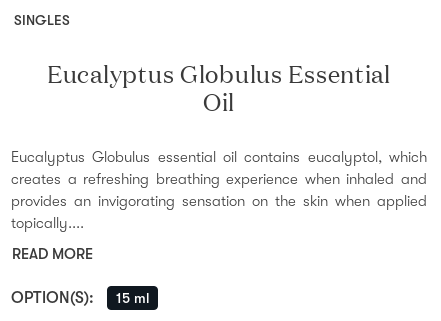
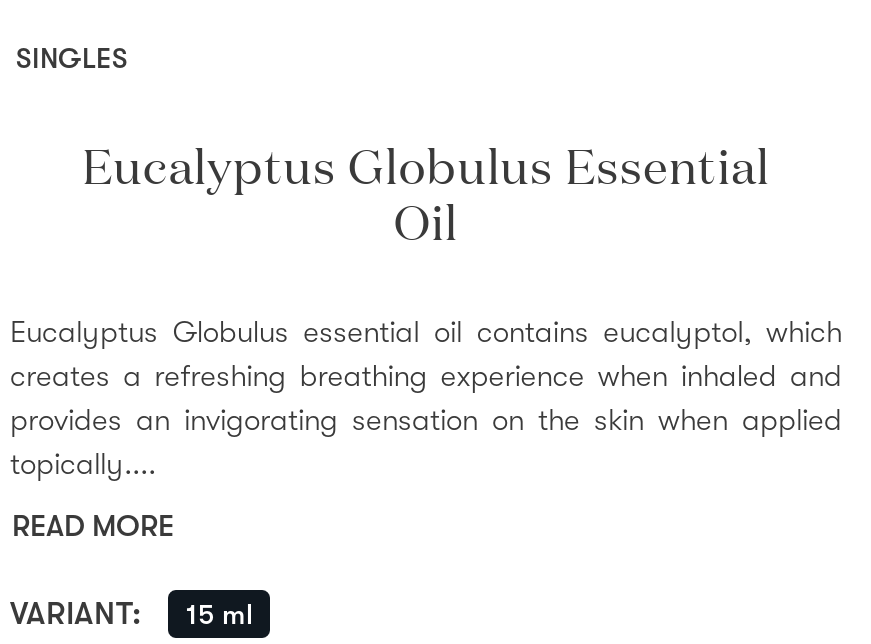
[11,288,94,306] OPTION(S): -> [10,595,142,631] VARIANT:

